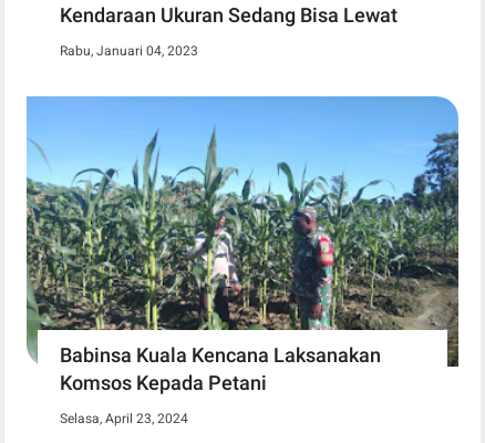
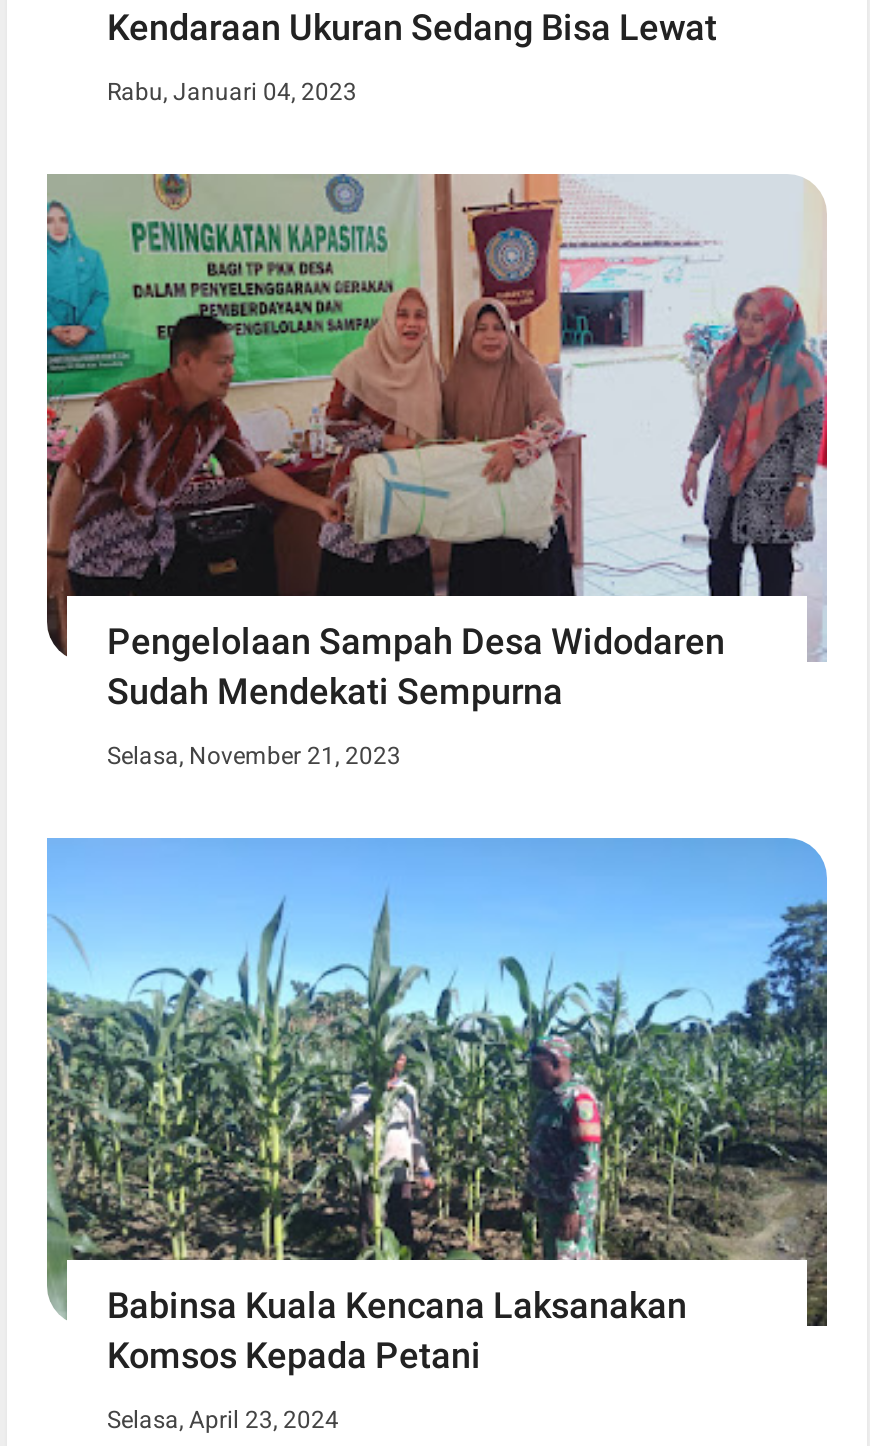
none -> [45,172,829,770] [image] | Pengelolaan Sampah Desa Widodaren | Sudah Mendekati Sempurna | Selasa, November 21, 2023

